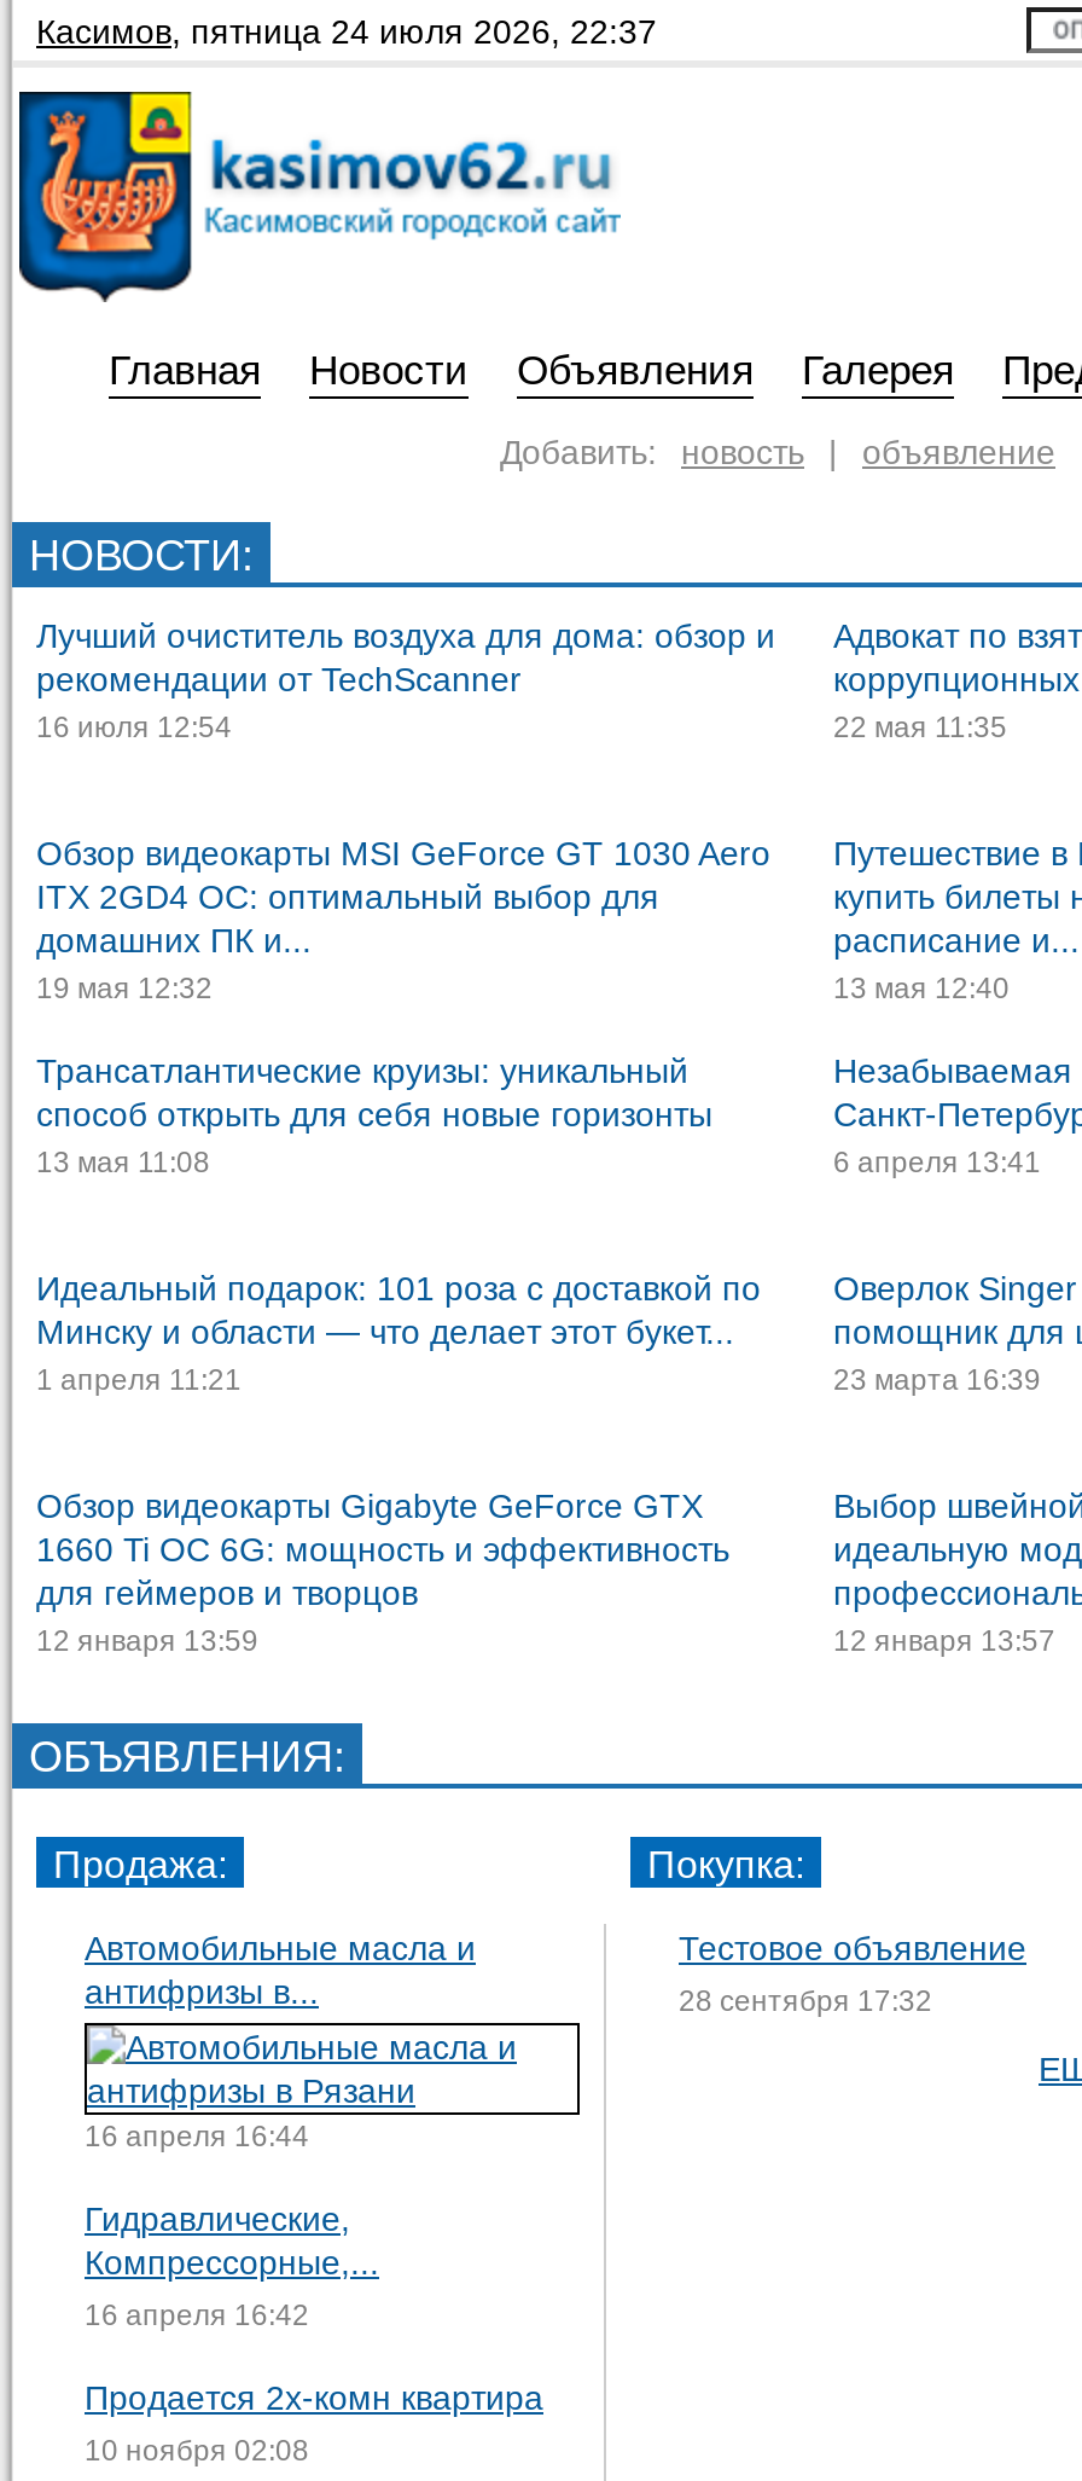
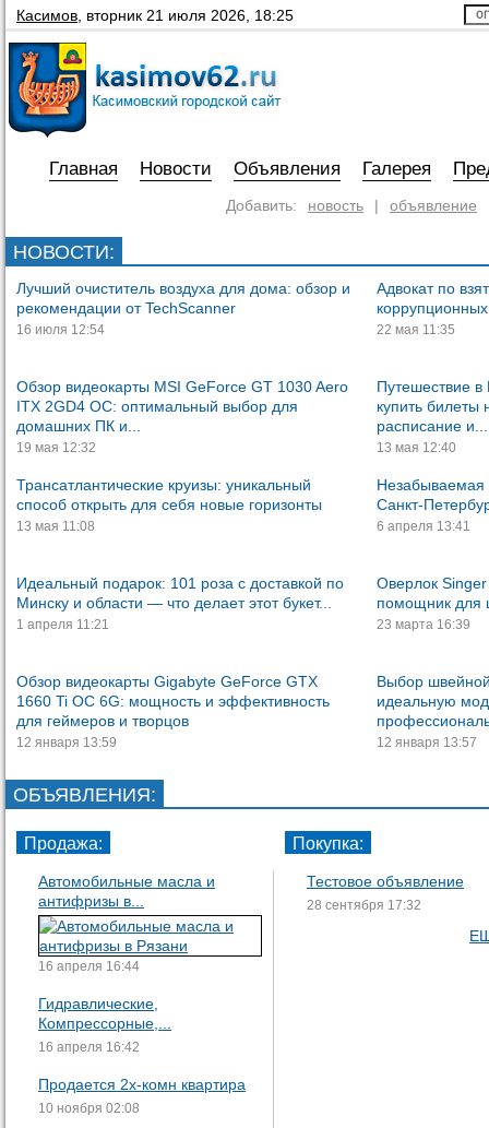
[36,12,657,51] Касимов, пятница 24 июля 2026, 22:37 -> [16,7,294,24] Касимов, вторник 21 июля 2026, 18:25

